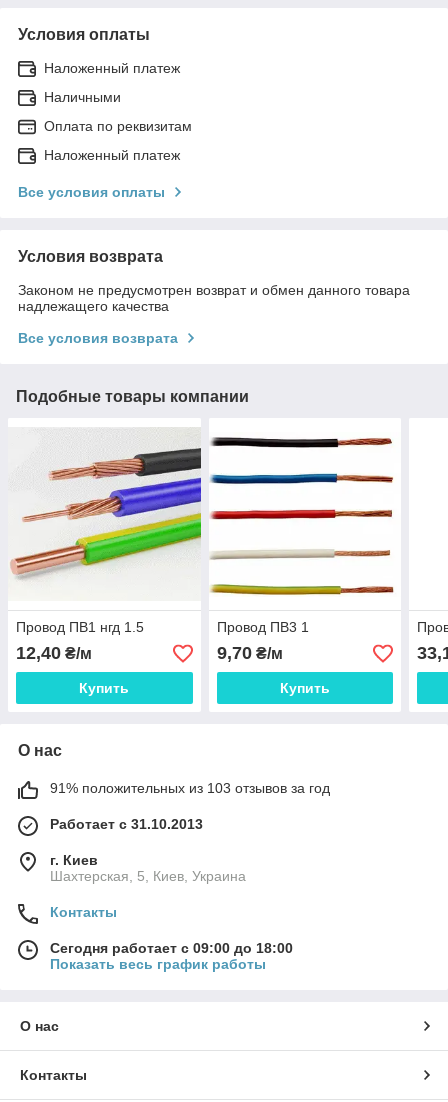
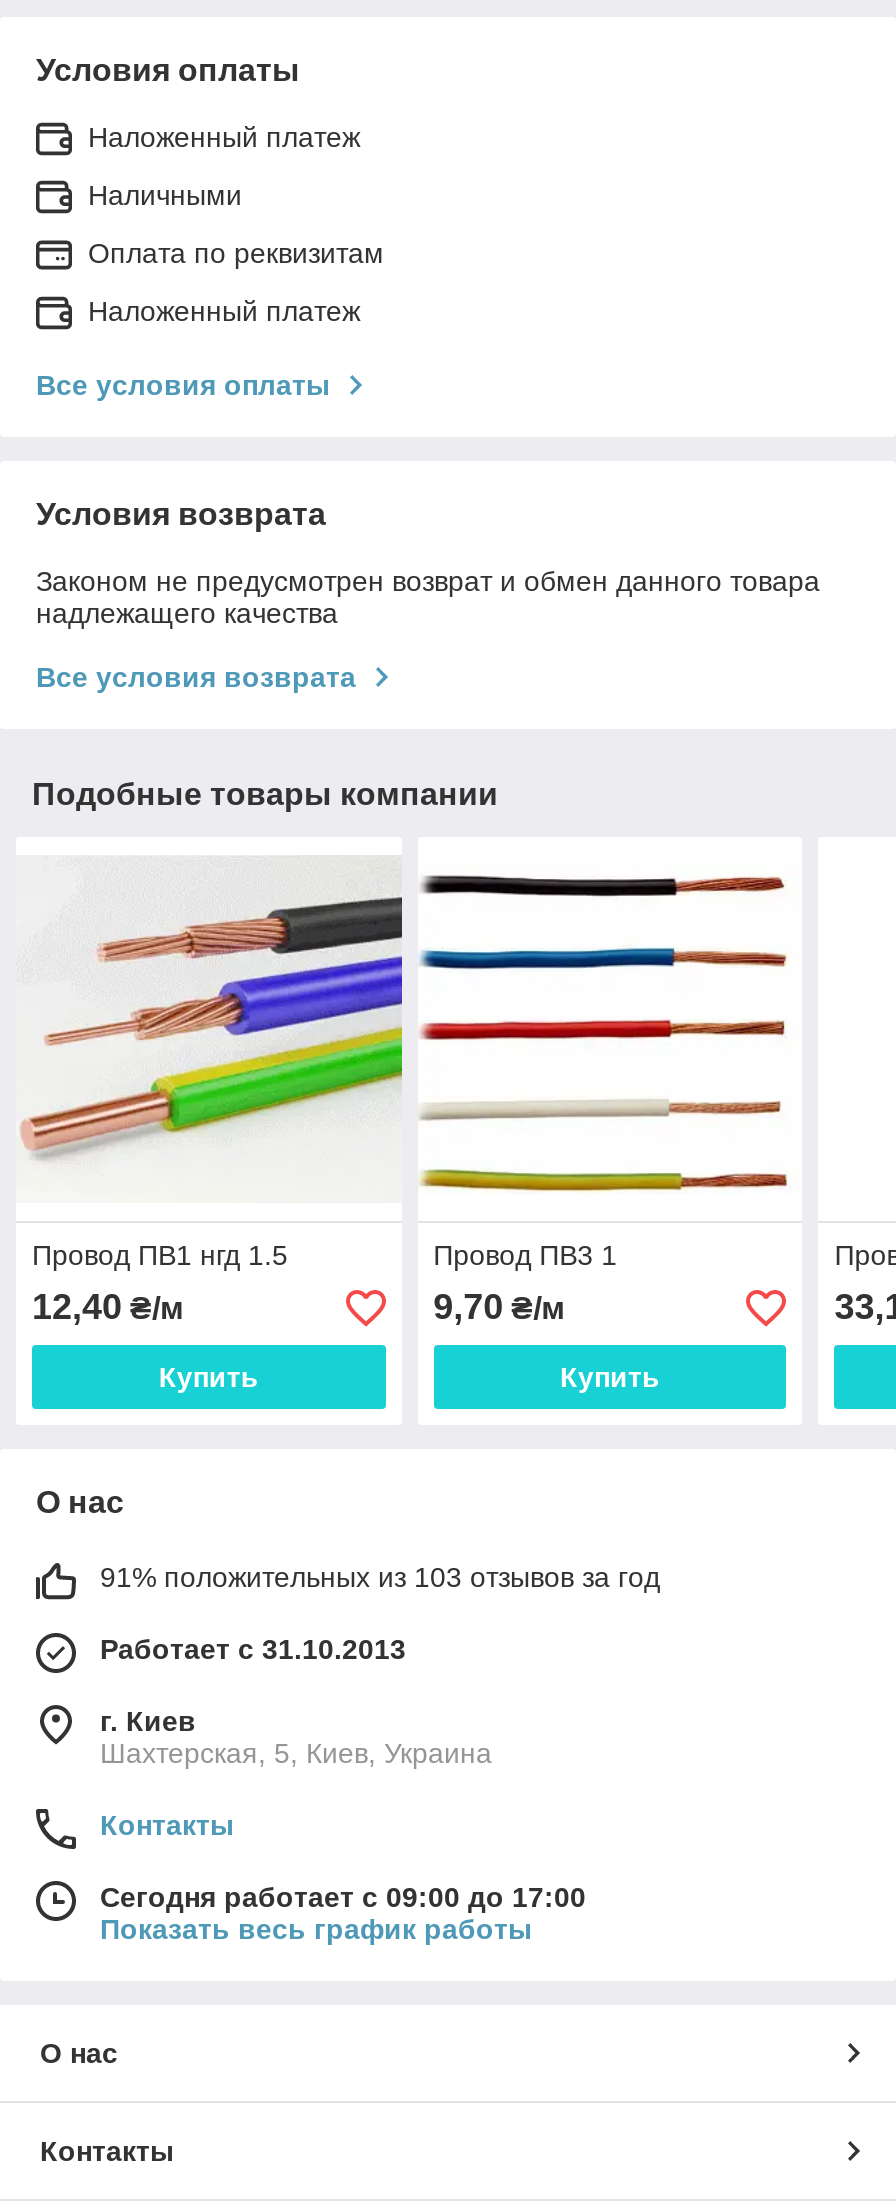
[50,940,293,956] Сегодня работает с 09:00 до 18:00 -> [100,1882,586,1914] Сегодня работает с 09:00 до 17:00

